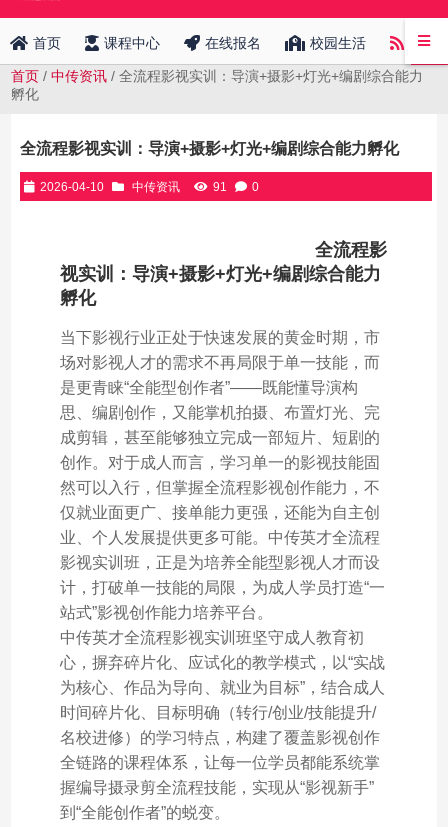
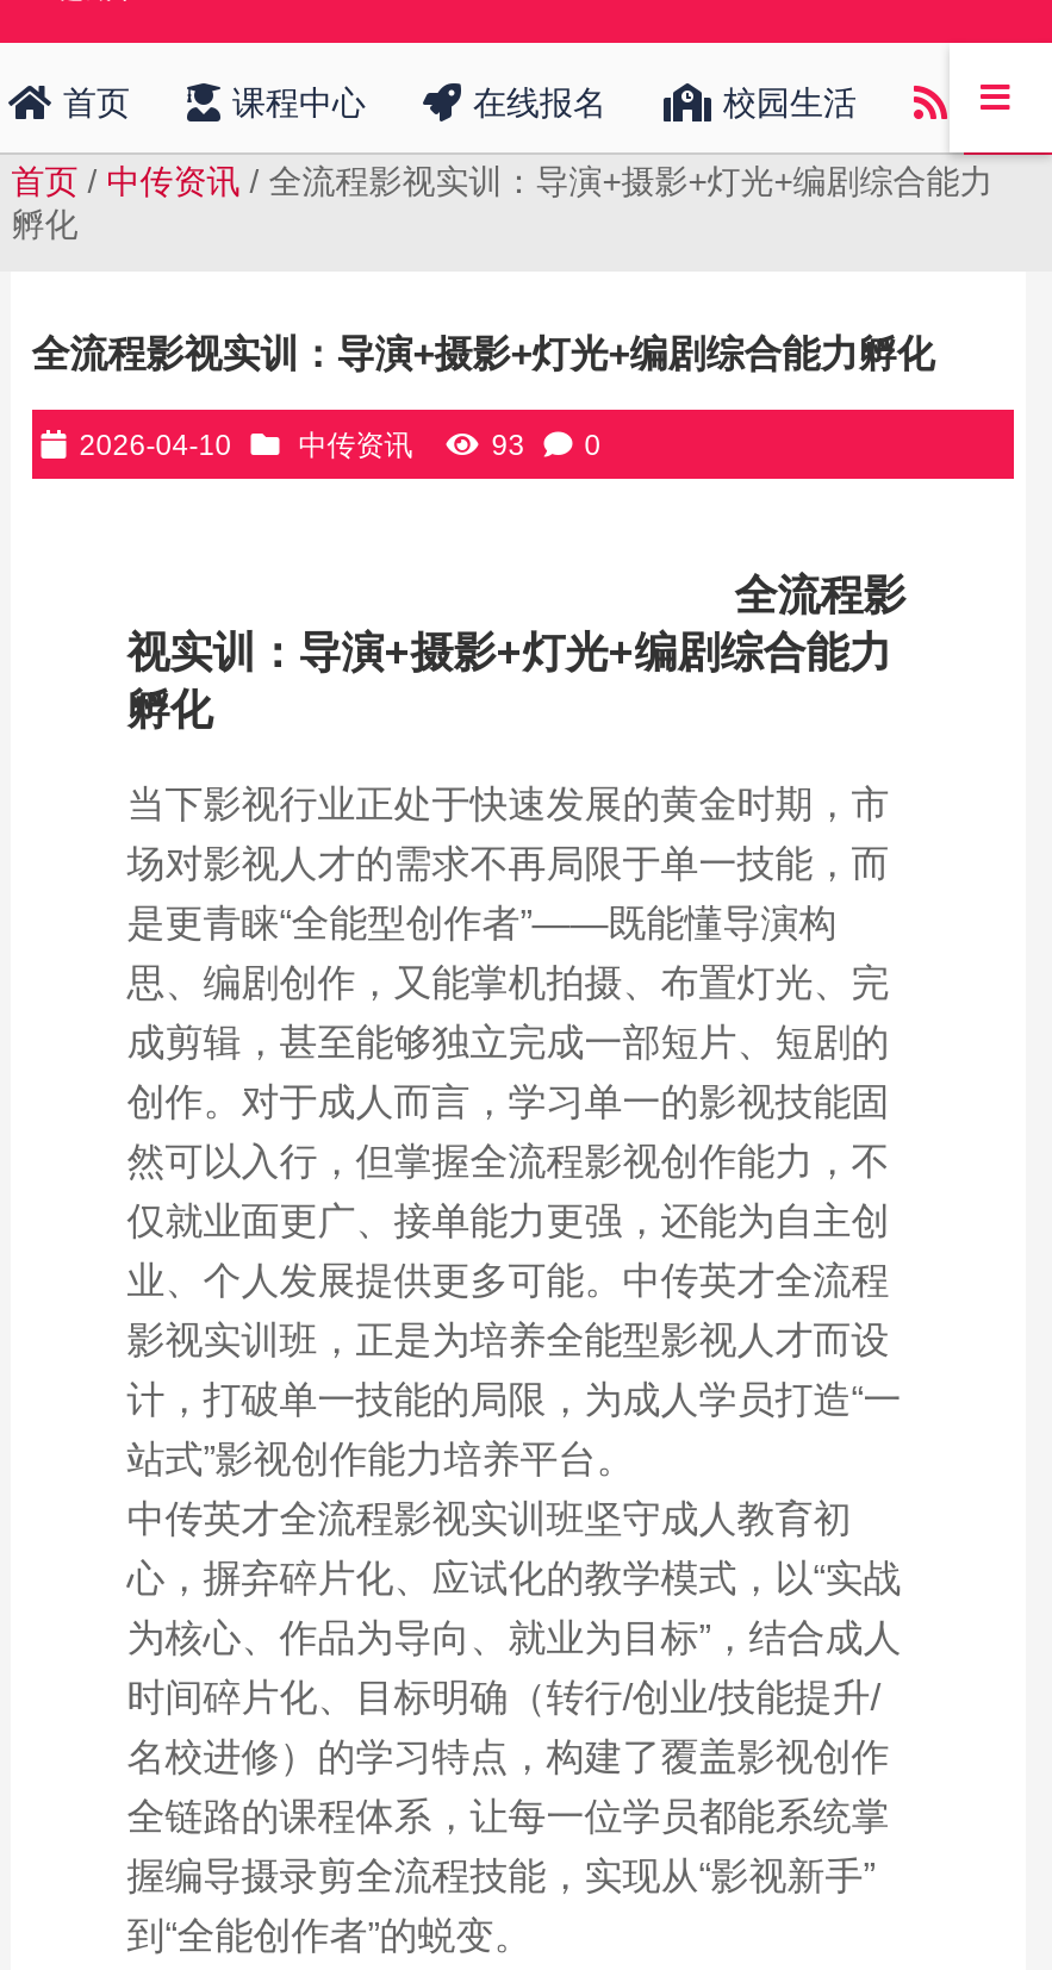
[213,180,259,194] 91 0 -> [492,429,601,462] 93 0

